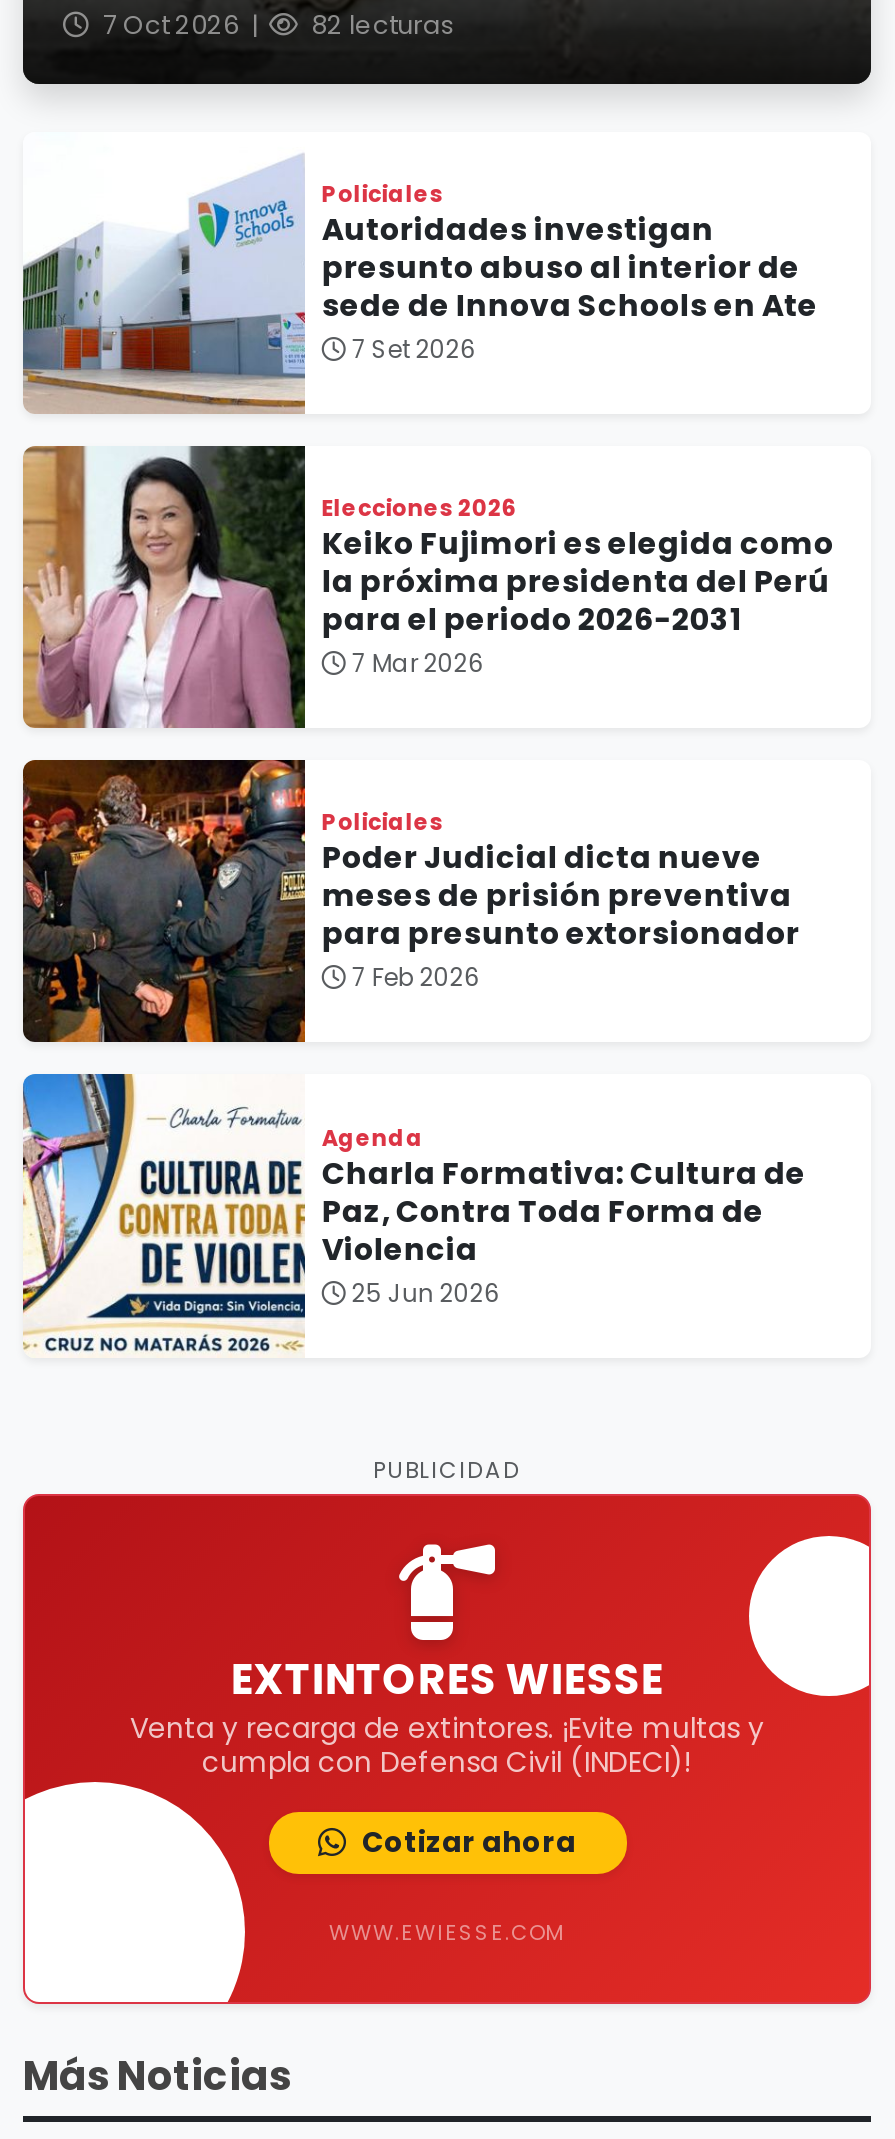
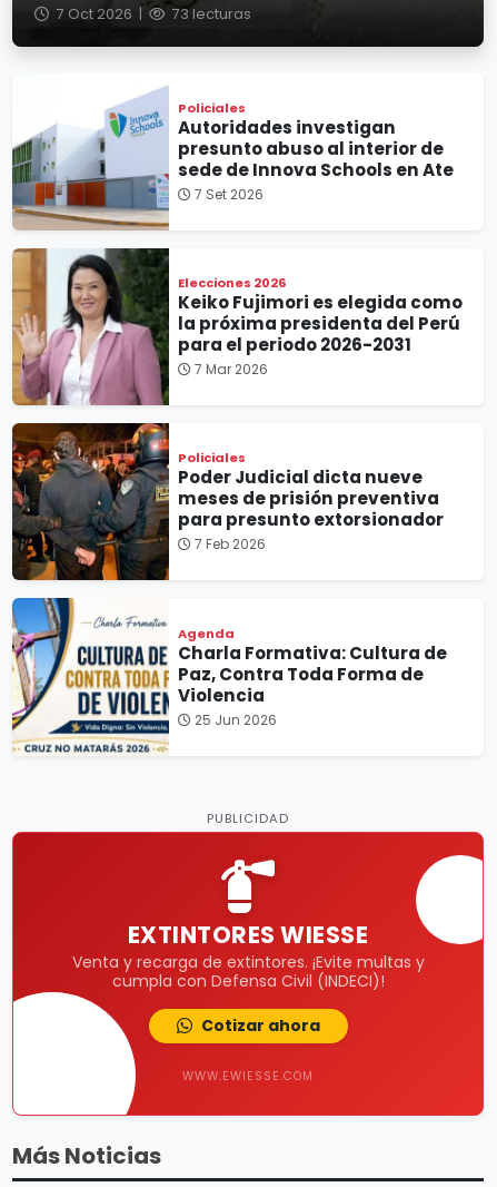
[305,7,455,41] 82 lecturas -> [169,4,251,23] 73 lecturas

